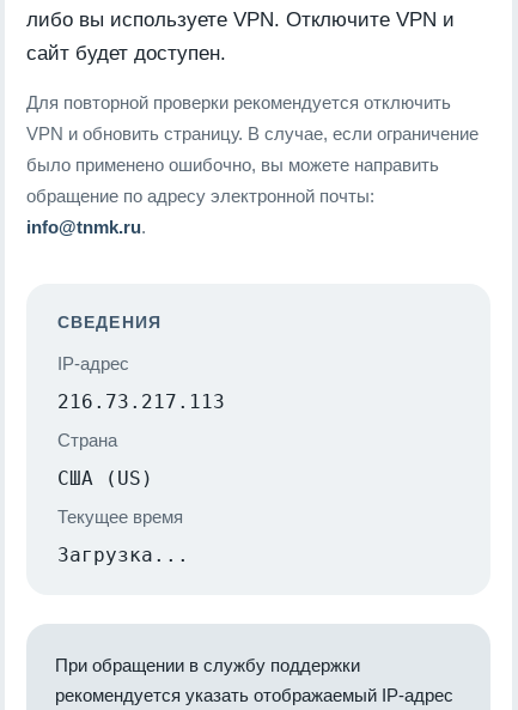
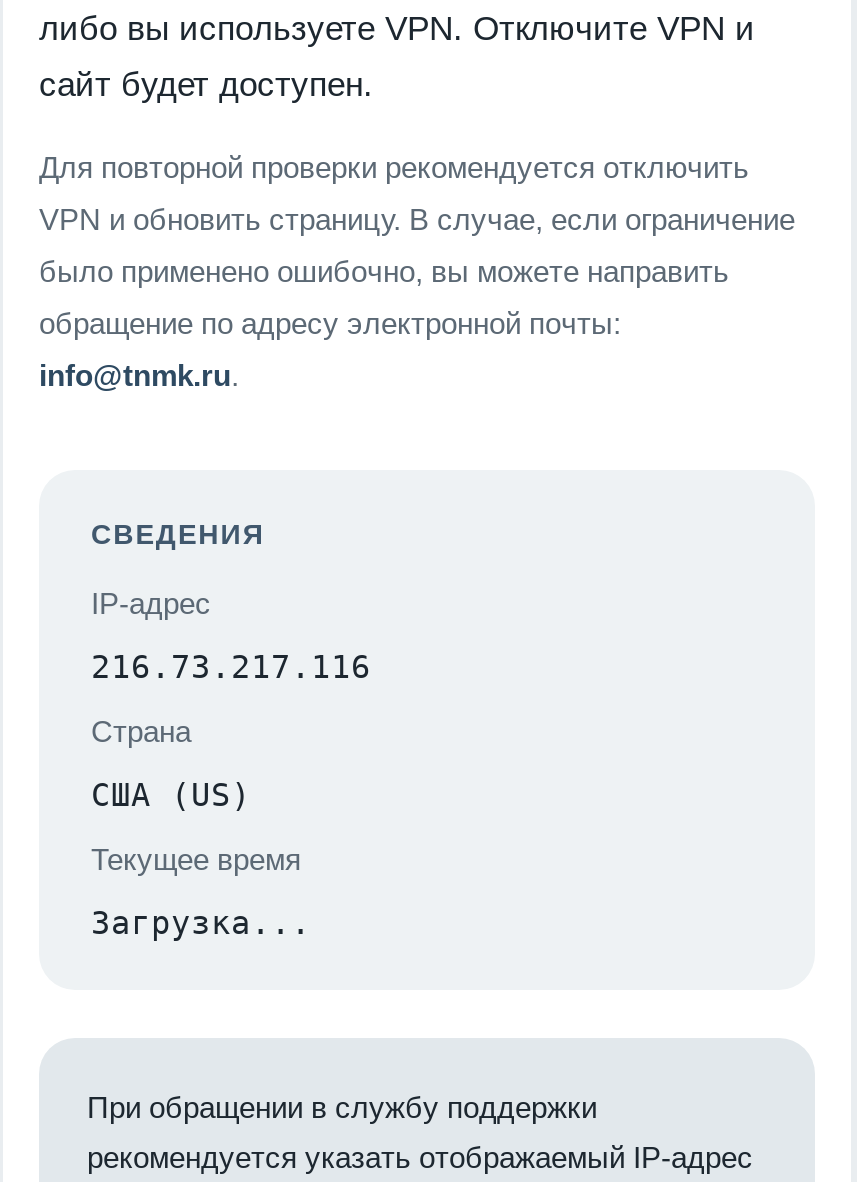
[57,390,225,412] 216.73.217.113 -> [91,647,371,685] 216.73.217.116

